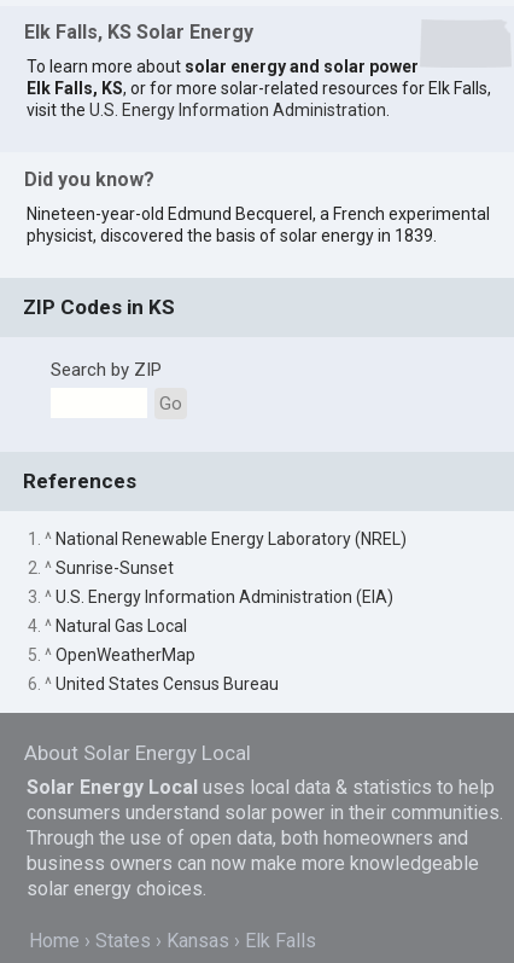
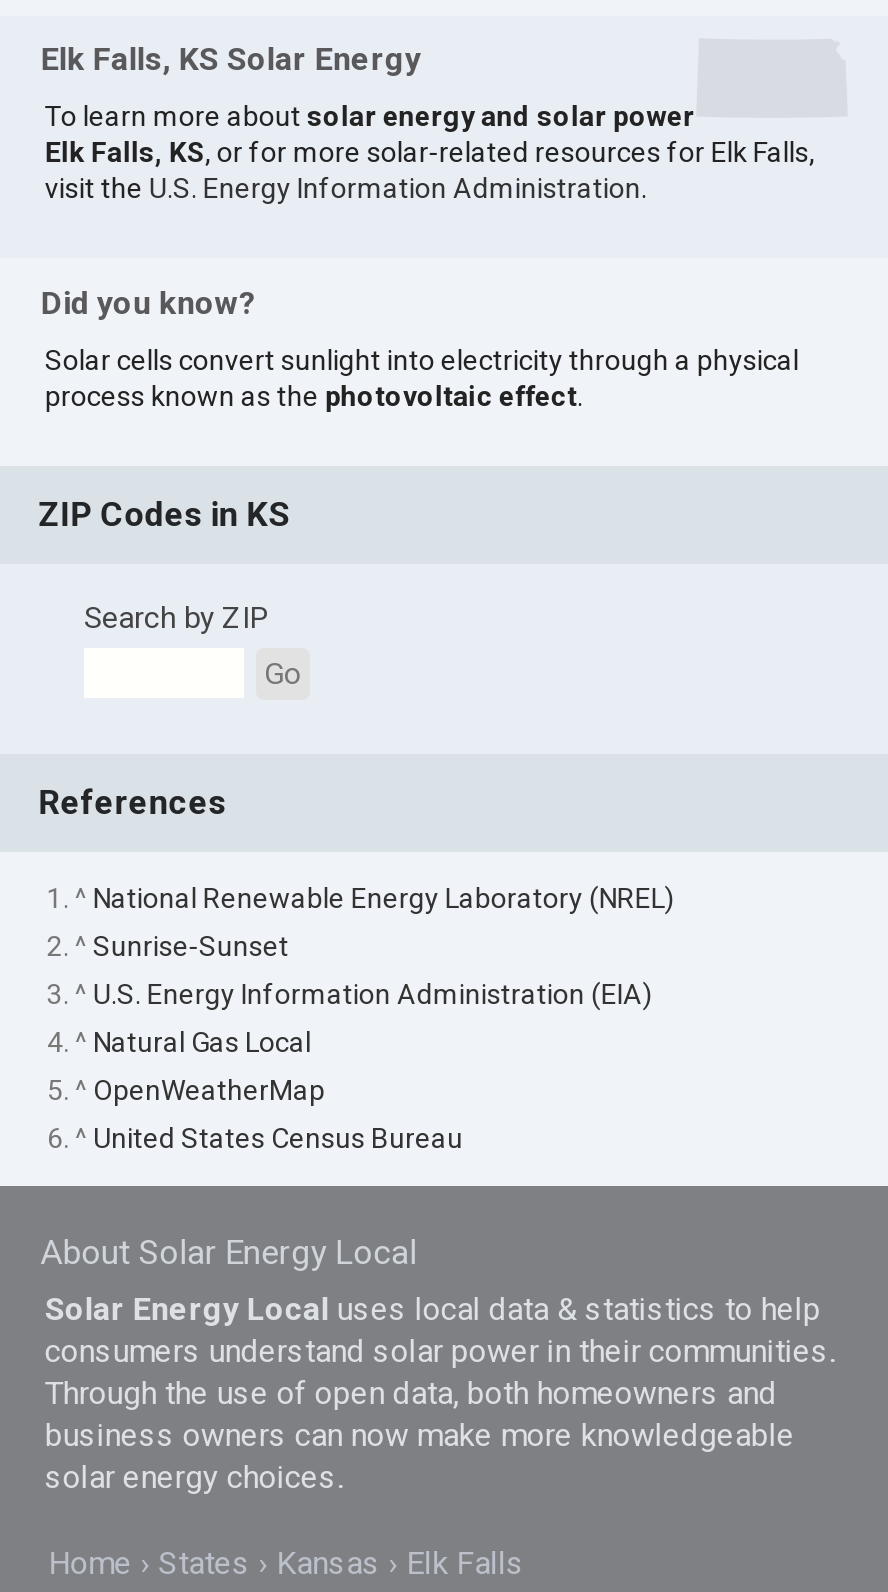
[27,204,490,245] Nineteen-year-old Edmund Becquerel, a French experimental | physicist, discovered the basis of solar energy in 1839. -> [45,343,799,411] Solar cells convert sunlight into electricity through a physical | process known as the photovoltaic effect.

